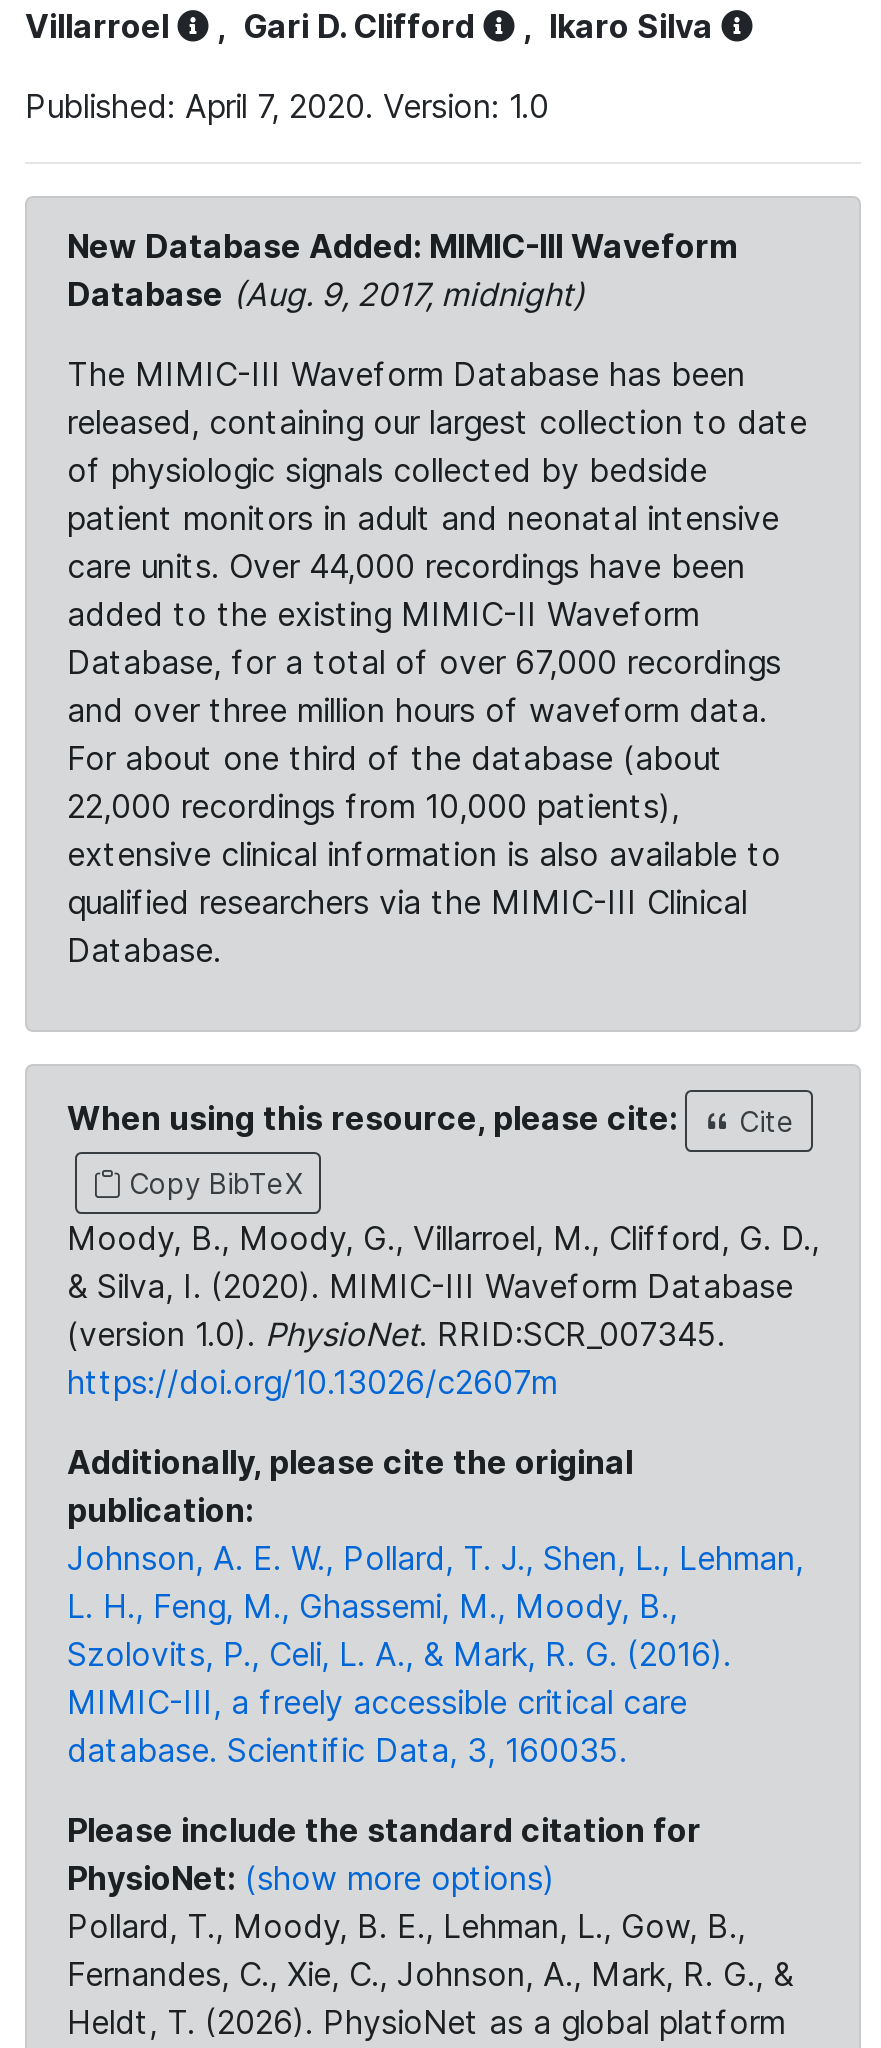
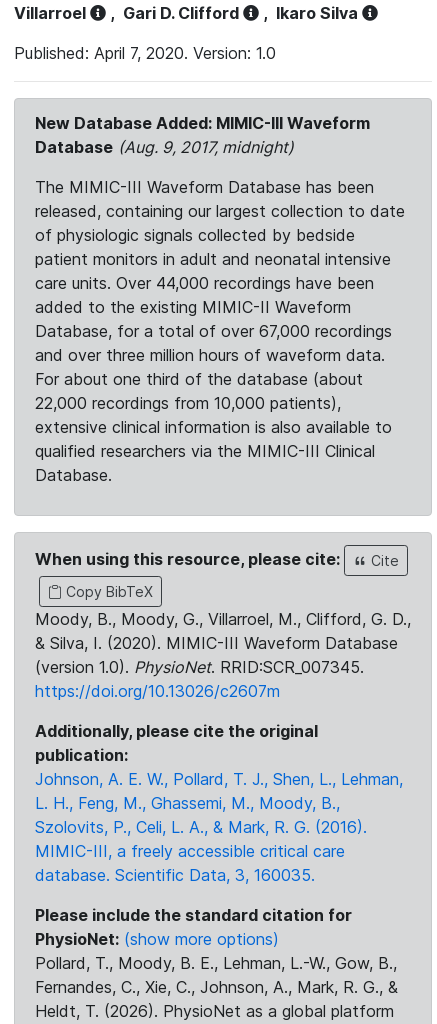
[67,1906,745,1946] Pollard, T., Moody, B. E., Lehman, L., Gow, B., -> [35,953,397,973] Pollard, T., Moody, B. E., Lehman, L.-W., Gow, B.,

